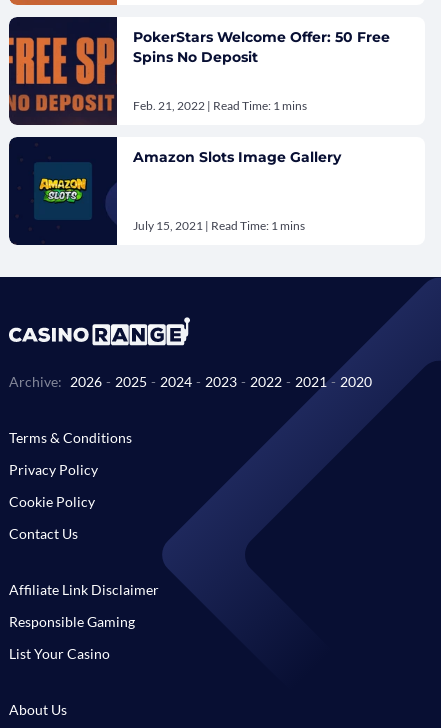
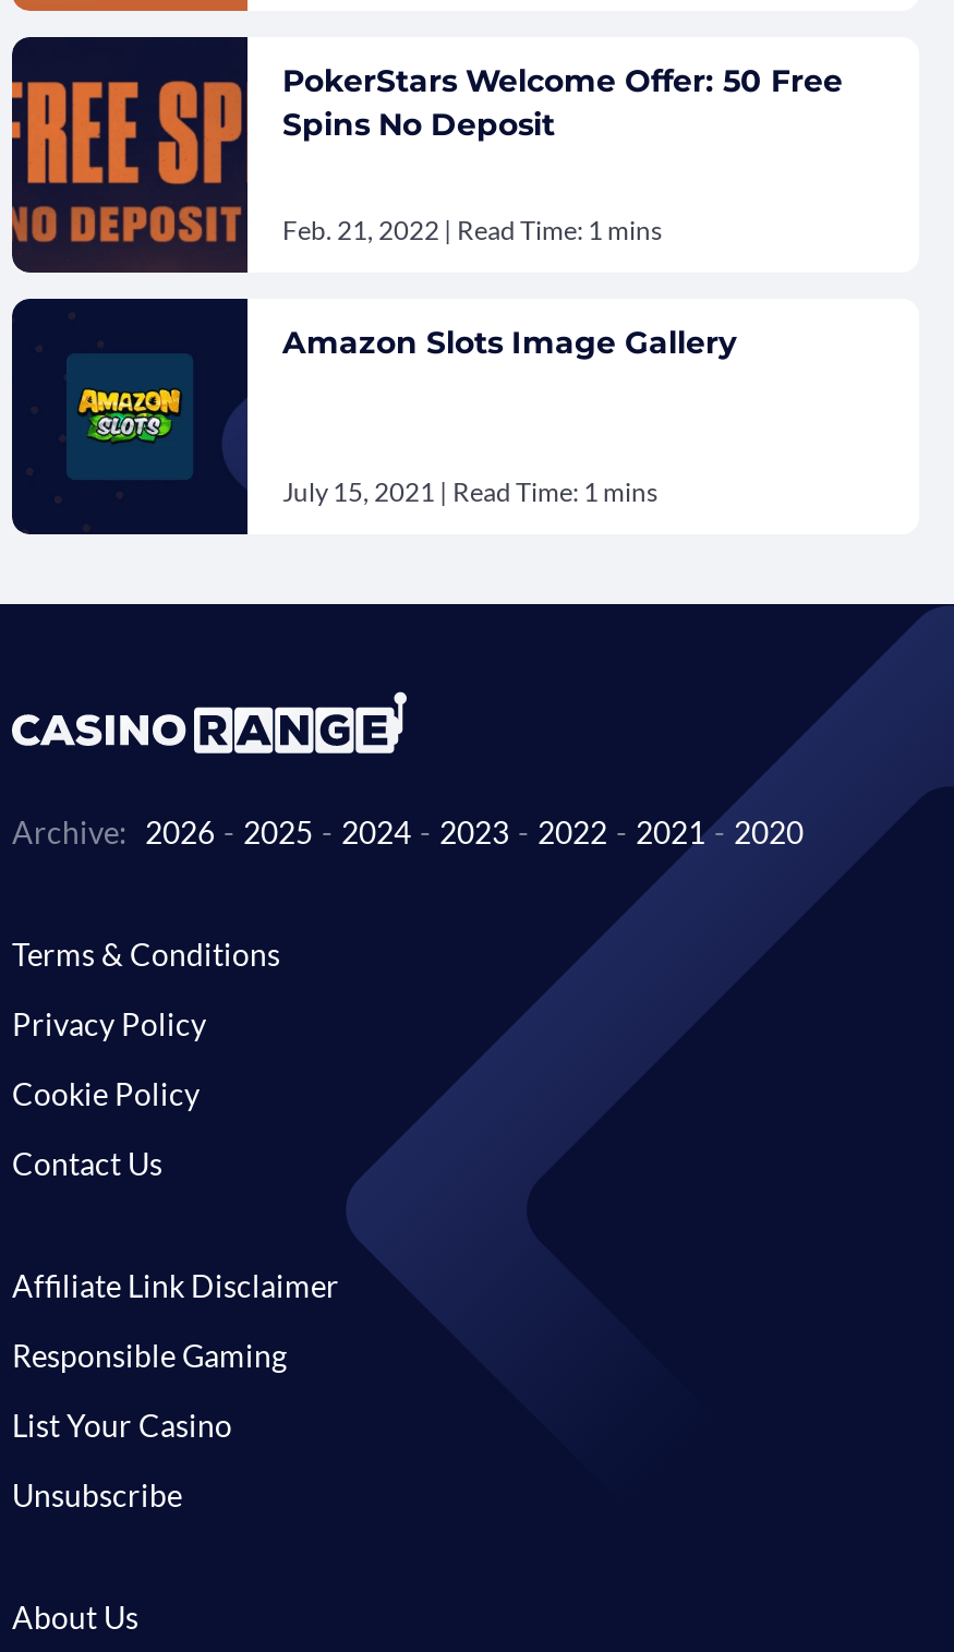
none -> [12,1476,182,1514] Unsubscribe

